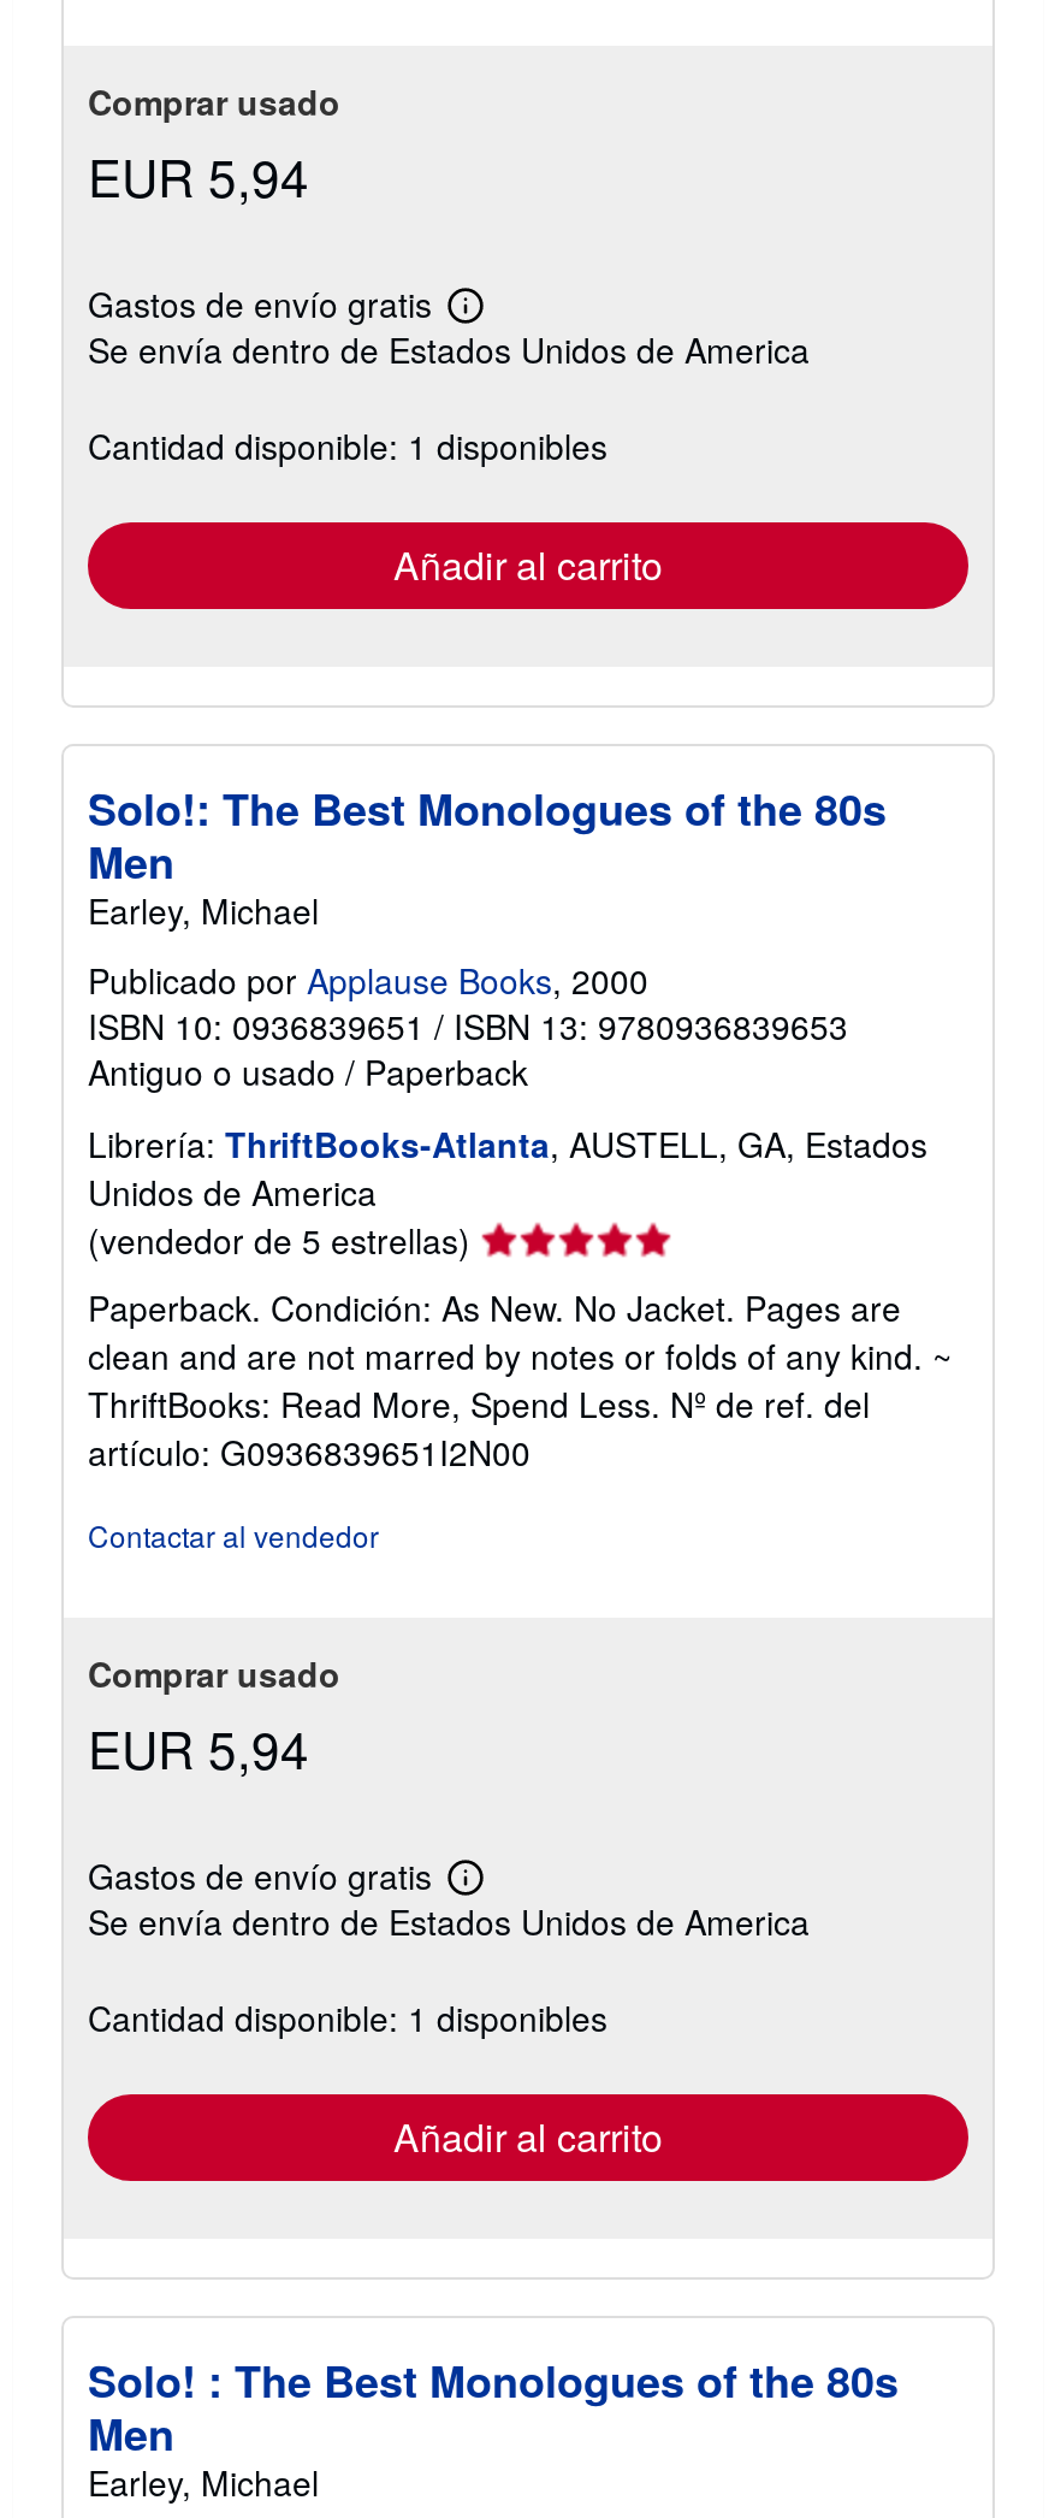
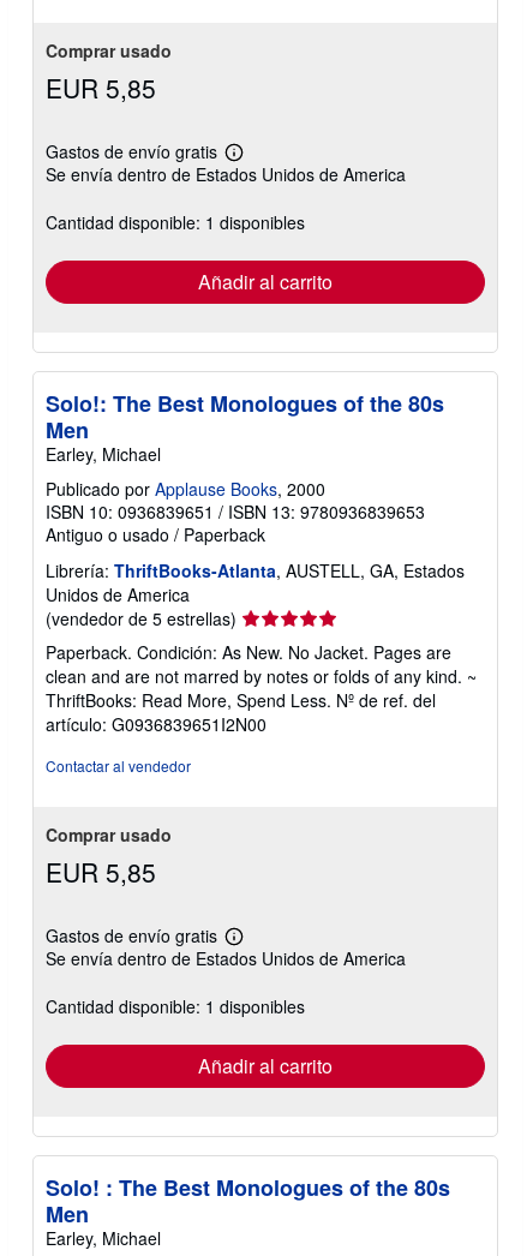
[88,139,309,211] EUR 5,94 -> [46,69,156,105] EUR 5,85
[88,1711,309,1783] EUR 5,94 -> [46,853,156,889] EUR 5,85

